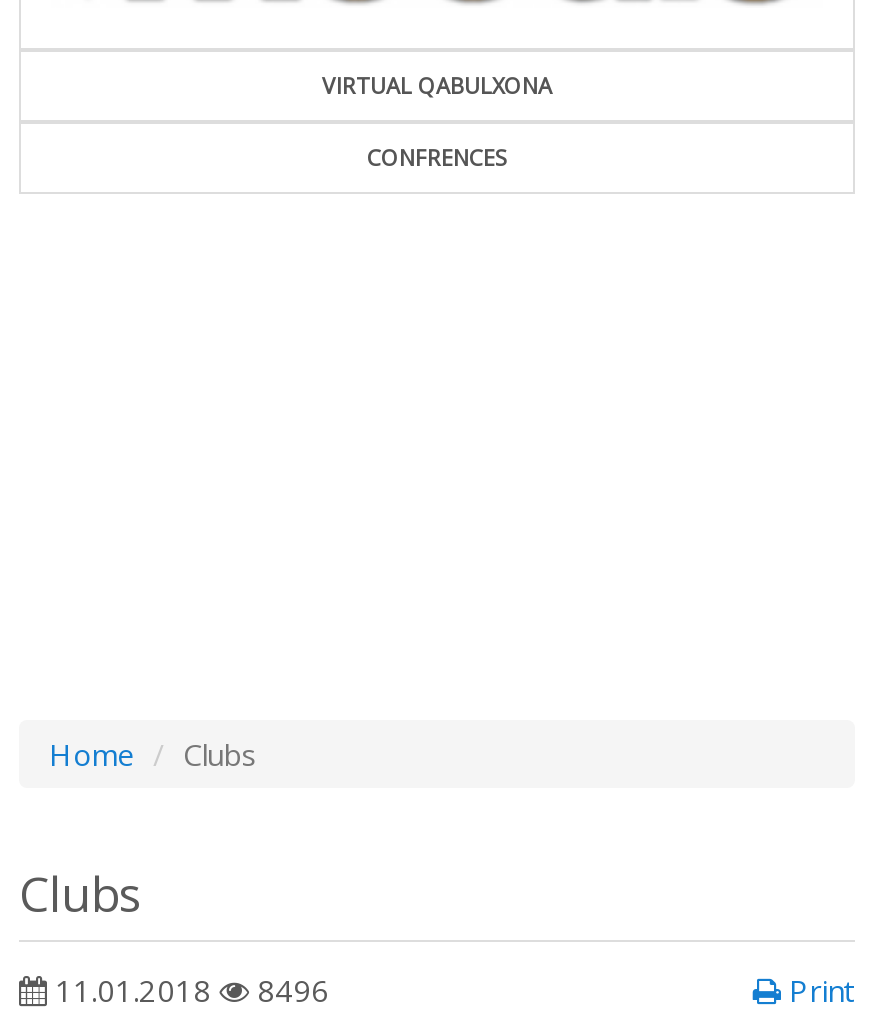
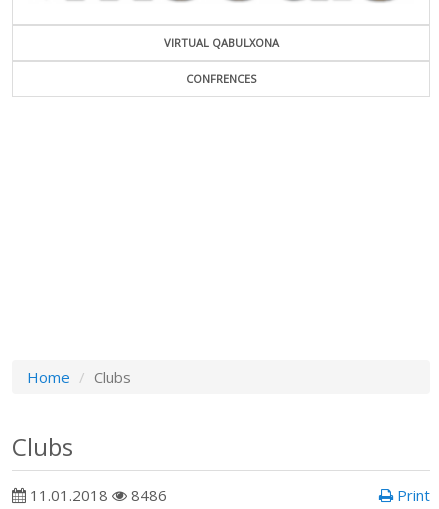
[47,969,329,1009] 11.01.2018 8496 -> [26,485,167,505] 11.01.2018 8486

